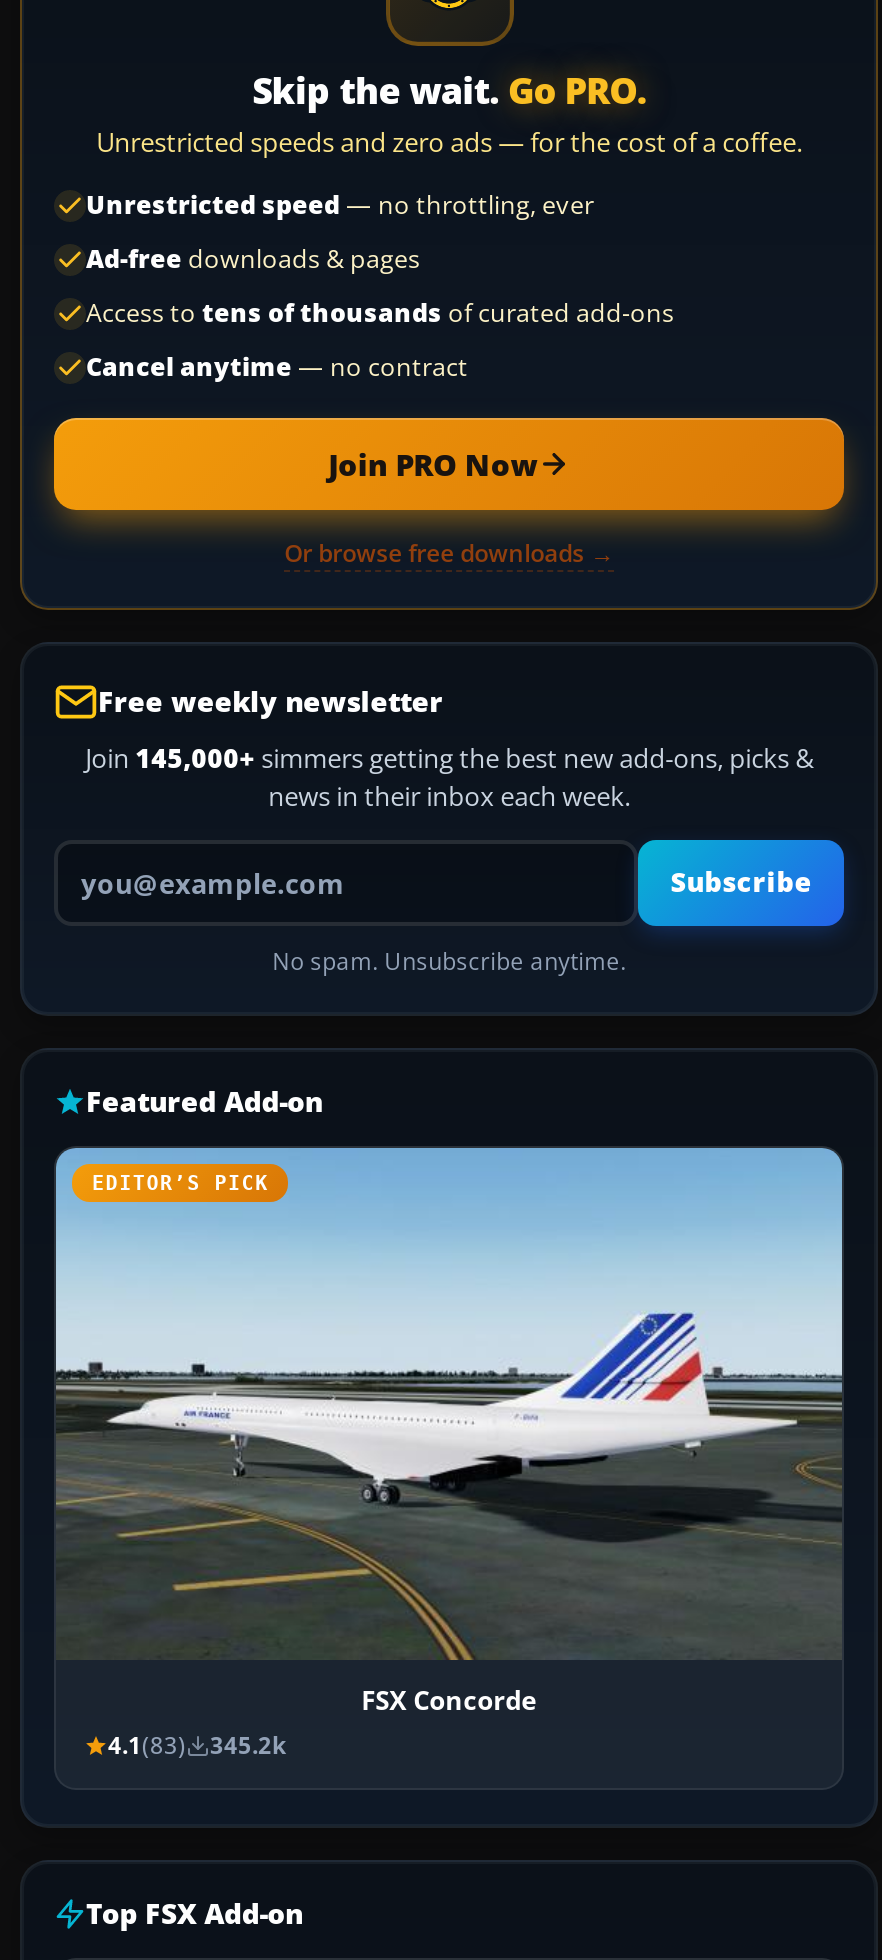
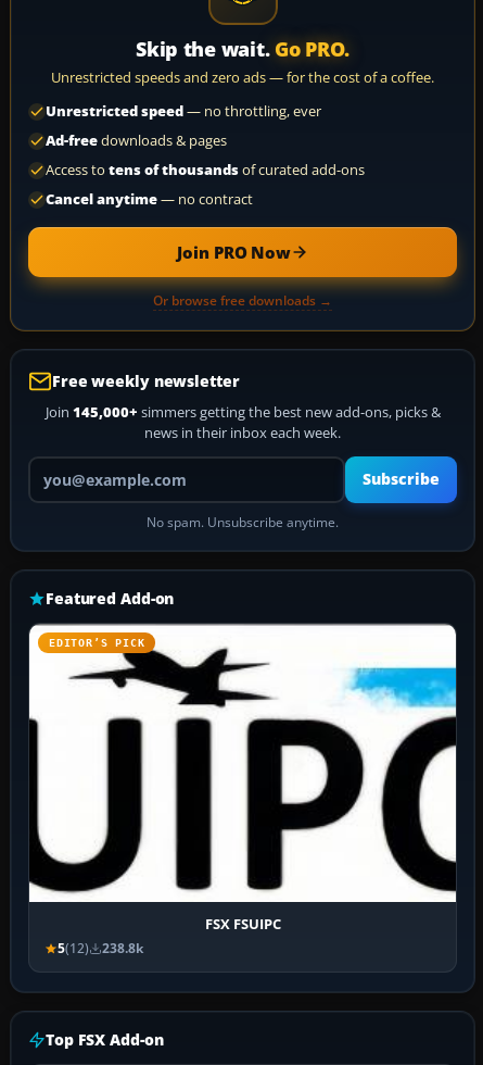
[54,1148,844,1761] [image] | FSX Concorde | 4.1(83) | 345.2k -> [28,624,457,957] [image] | FSX FSUIPC | 5(12) | 238.8k

